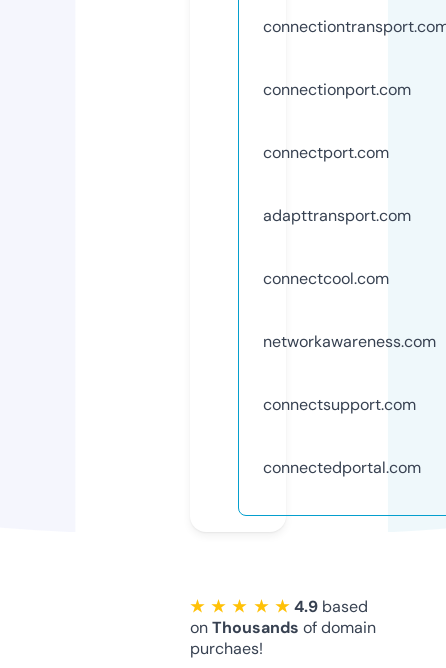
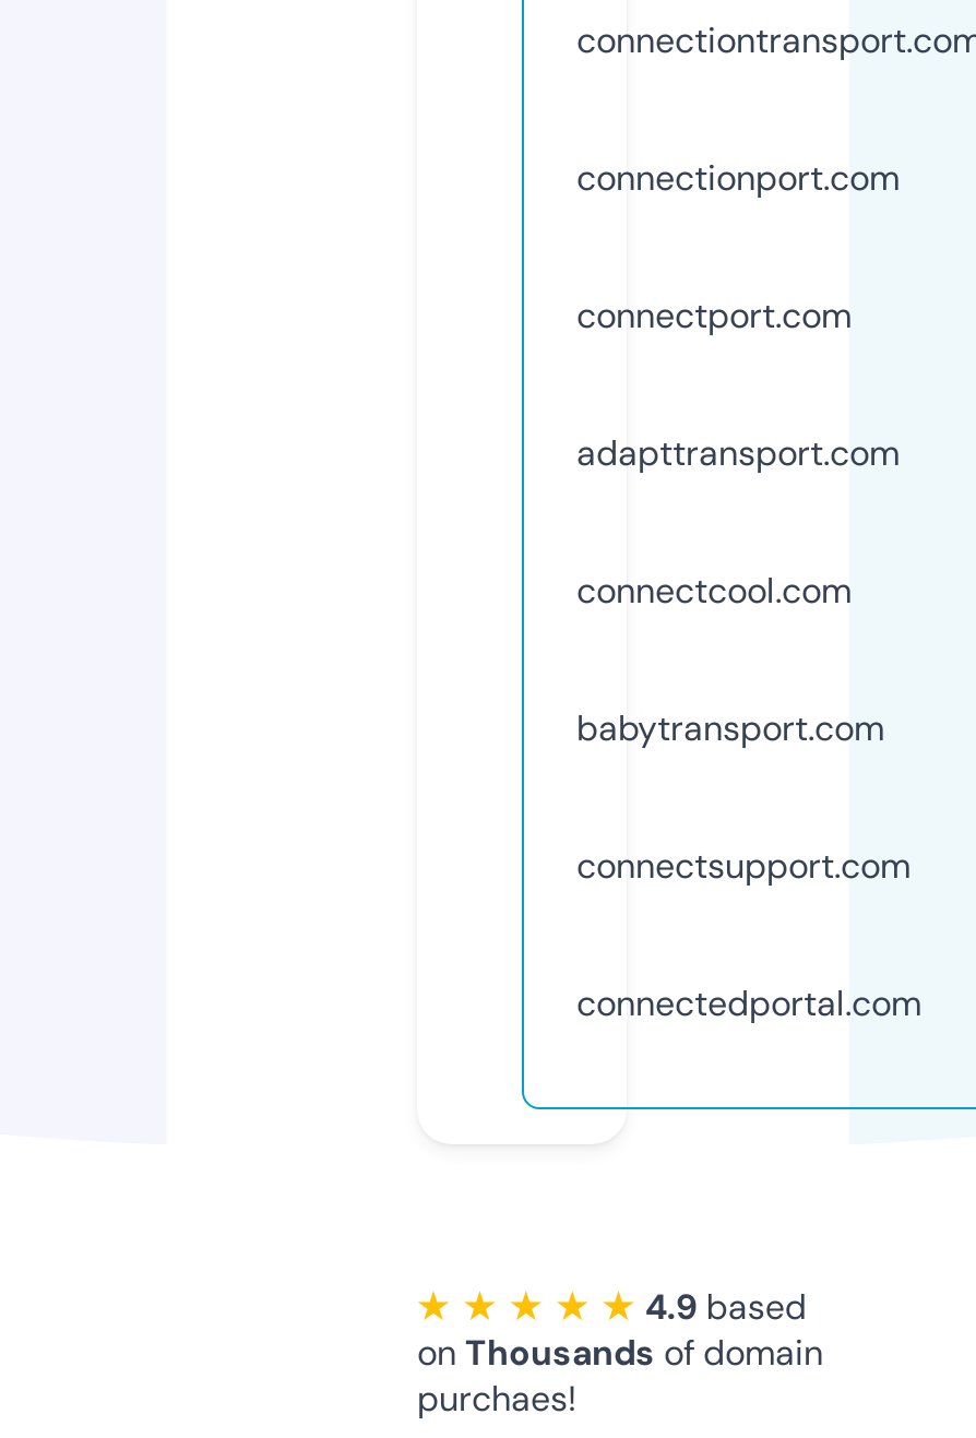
[263,331,436,352] networkawareness.com -> [576,705,884,751] babytransport.com

